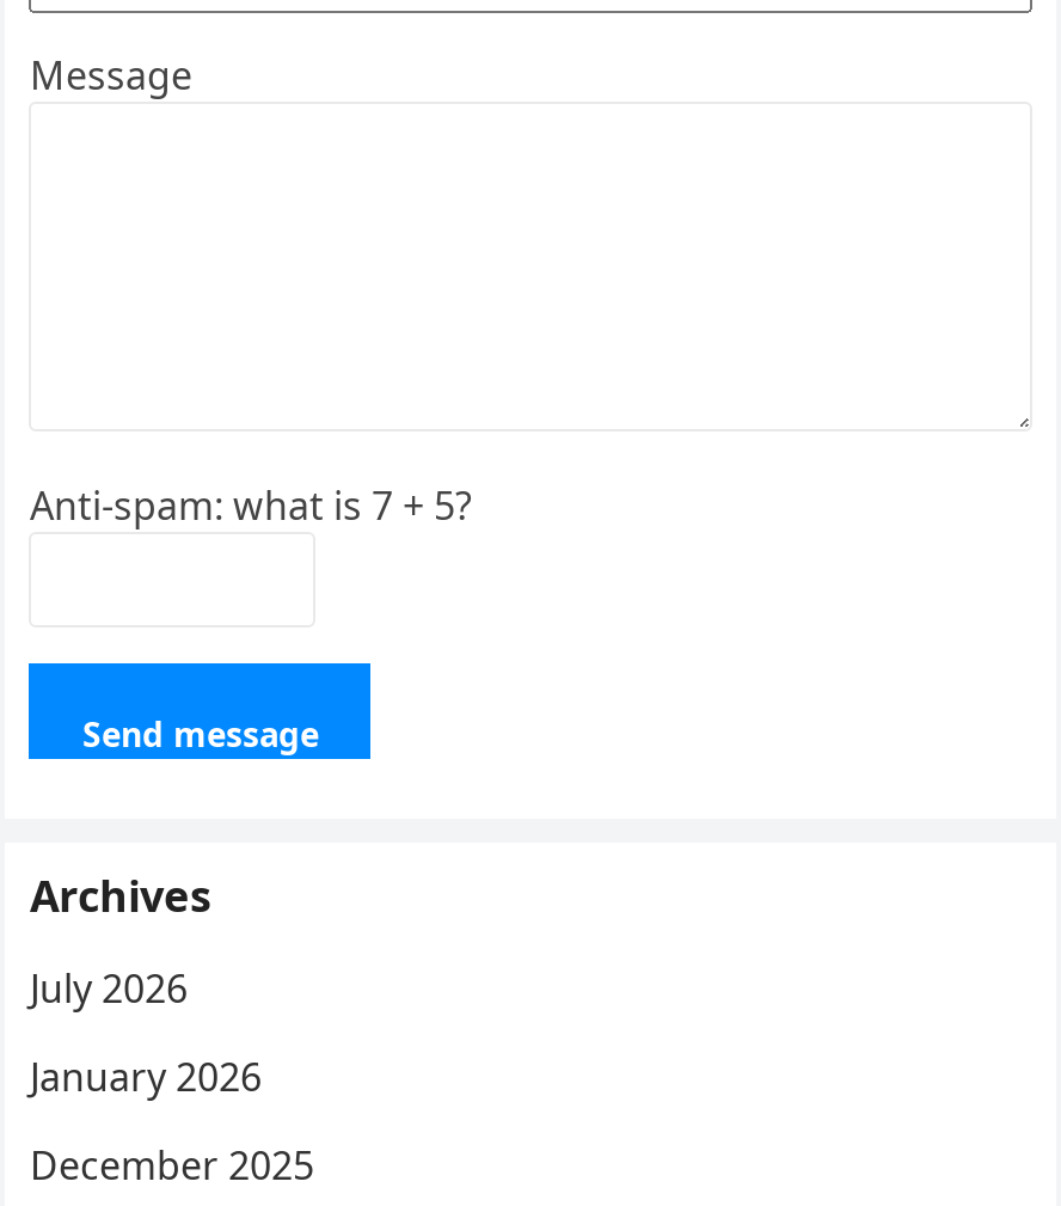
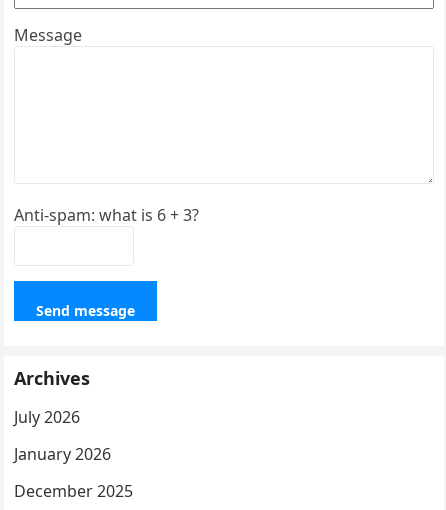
[30,479,472,532] Anti-spam: what is 7 + 5? -> [14,204,199,226] Anti-spam: what is 6 + 3?

